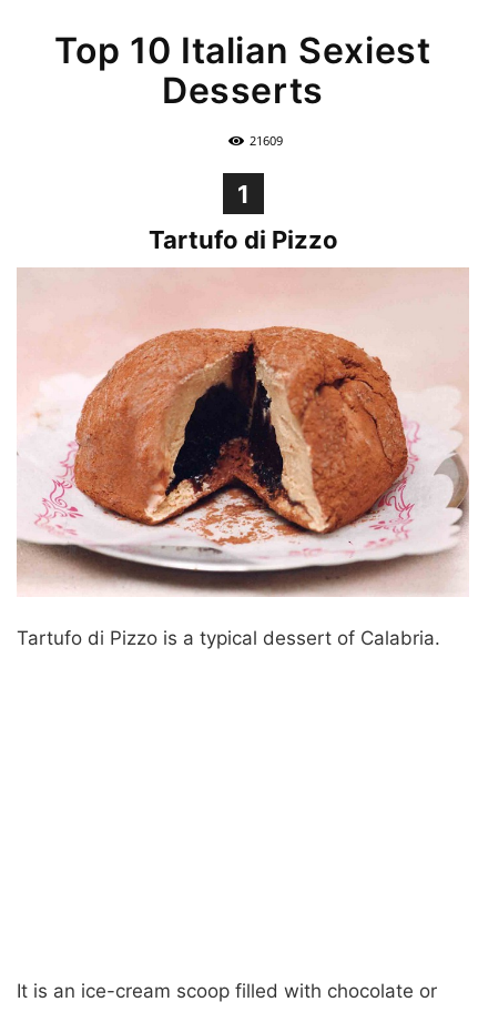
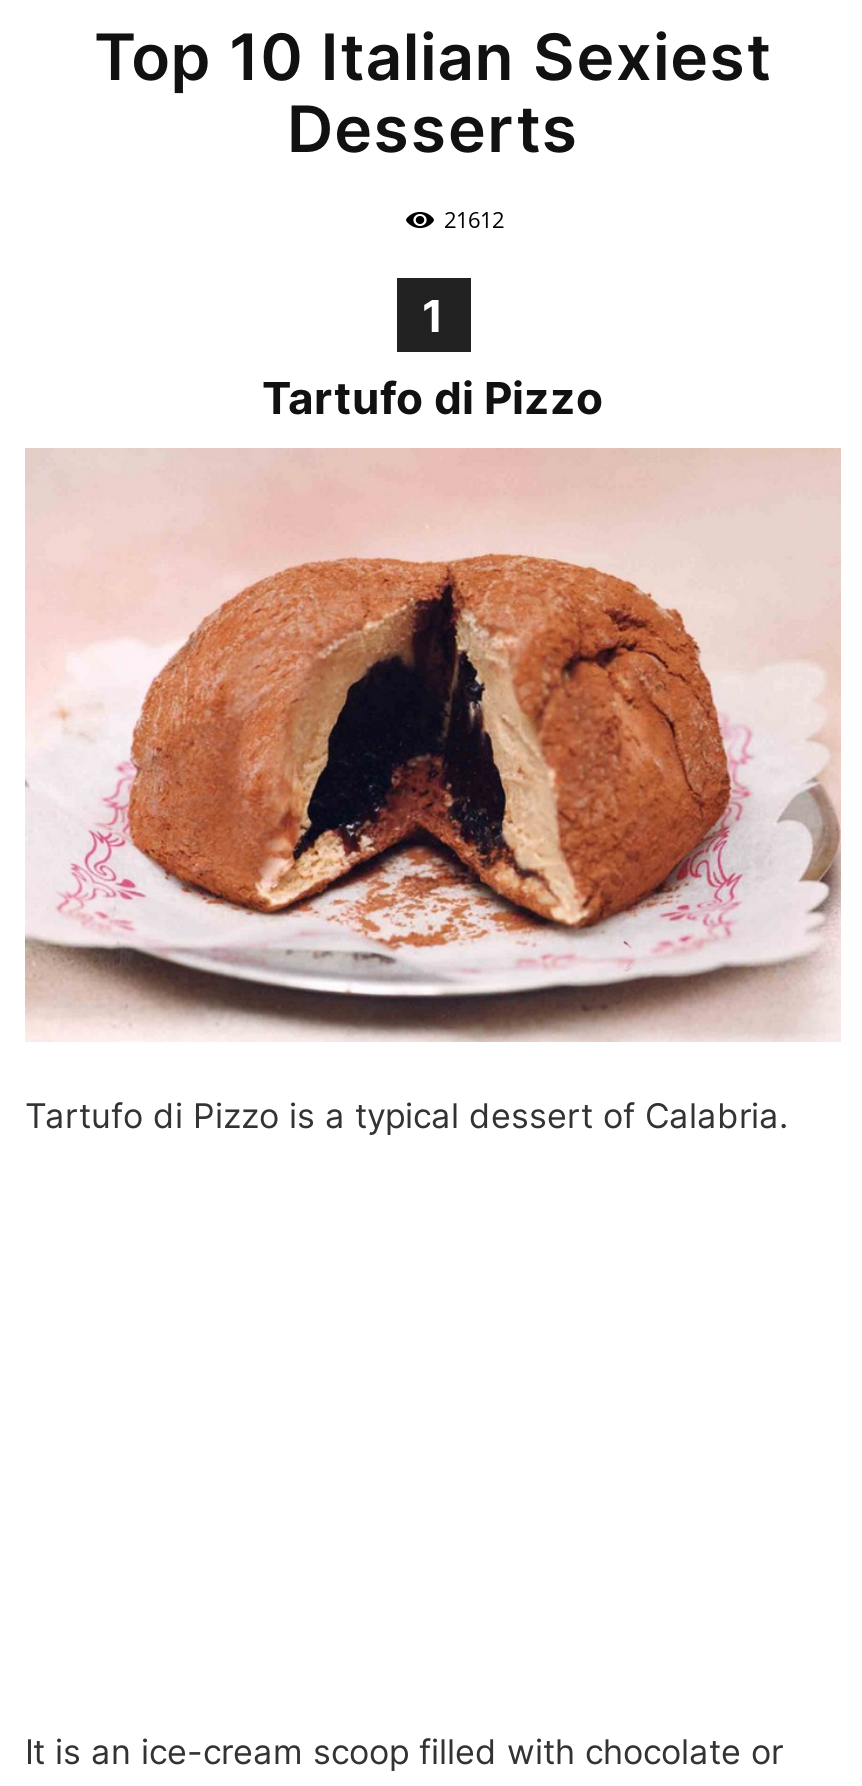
[249,132,282,149] 21609 -> [444,204,504,234] 21612

